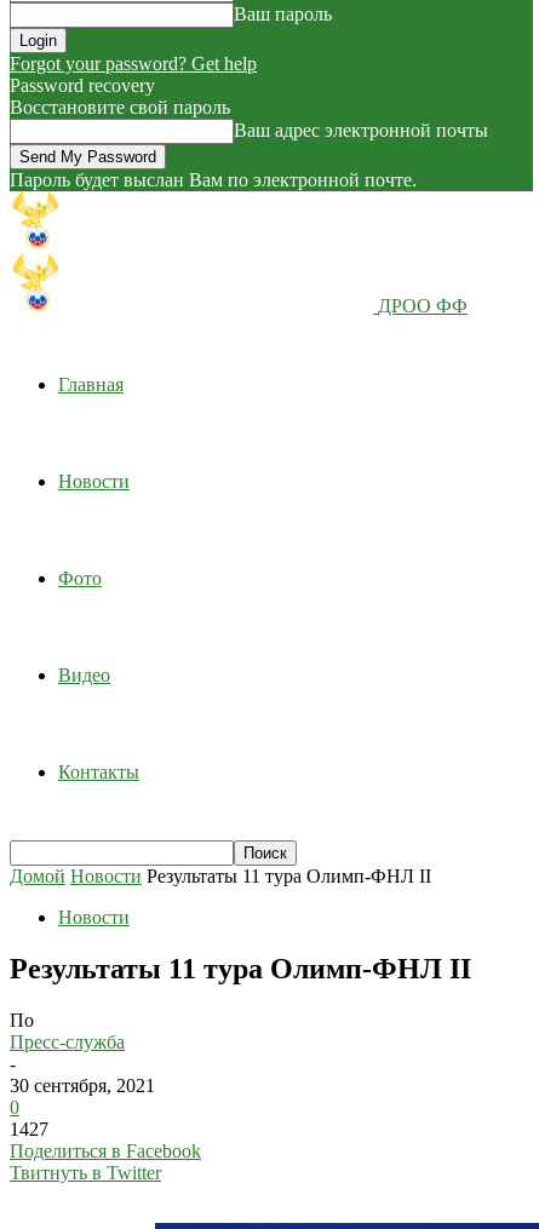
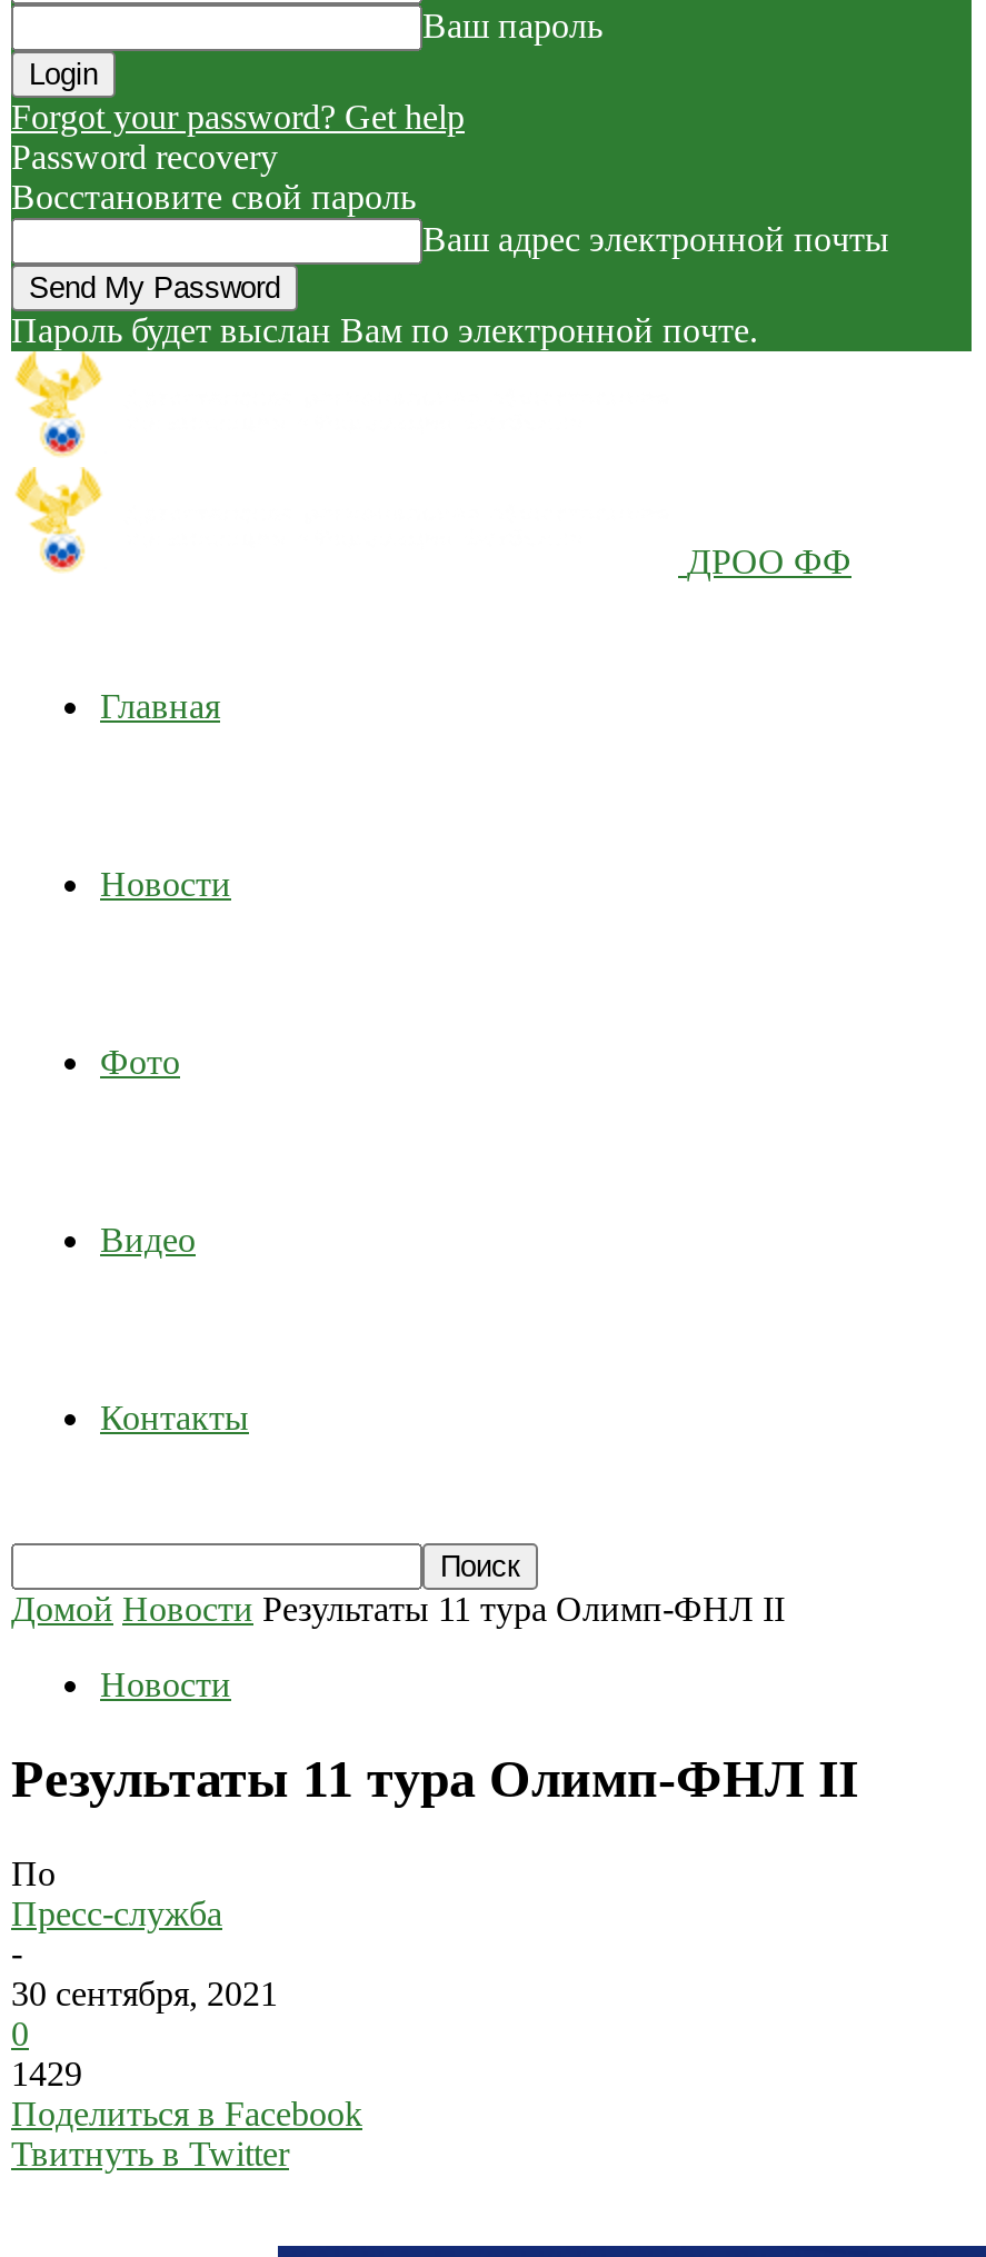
[10,1119,48,1139] 1427 -> [11,2054,82,2092] 1429

